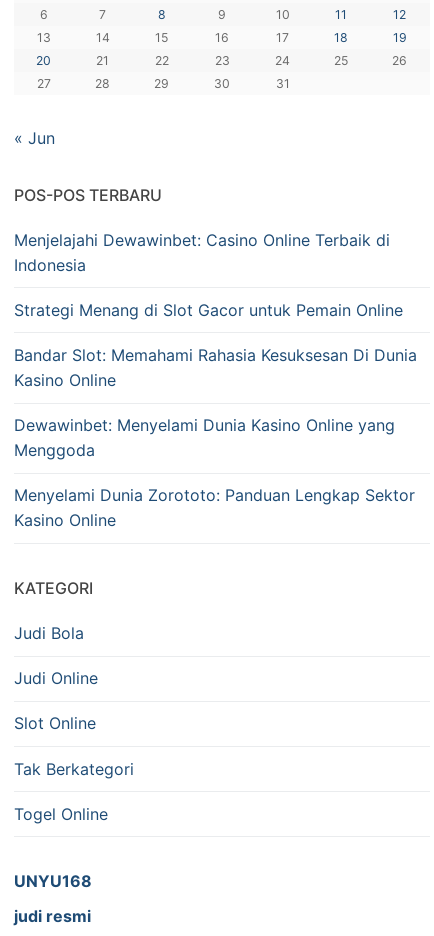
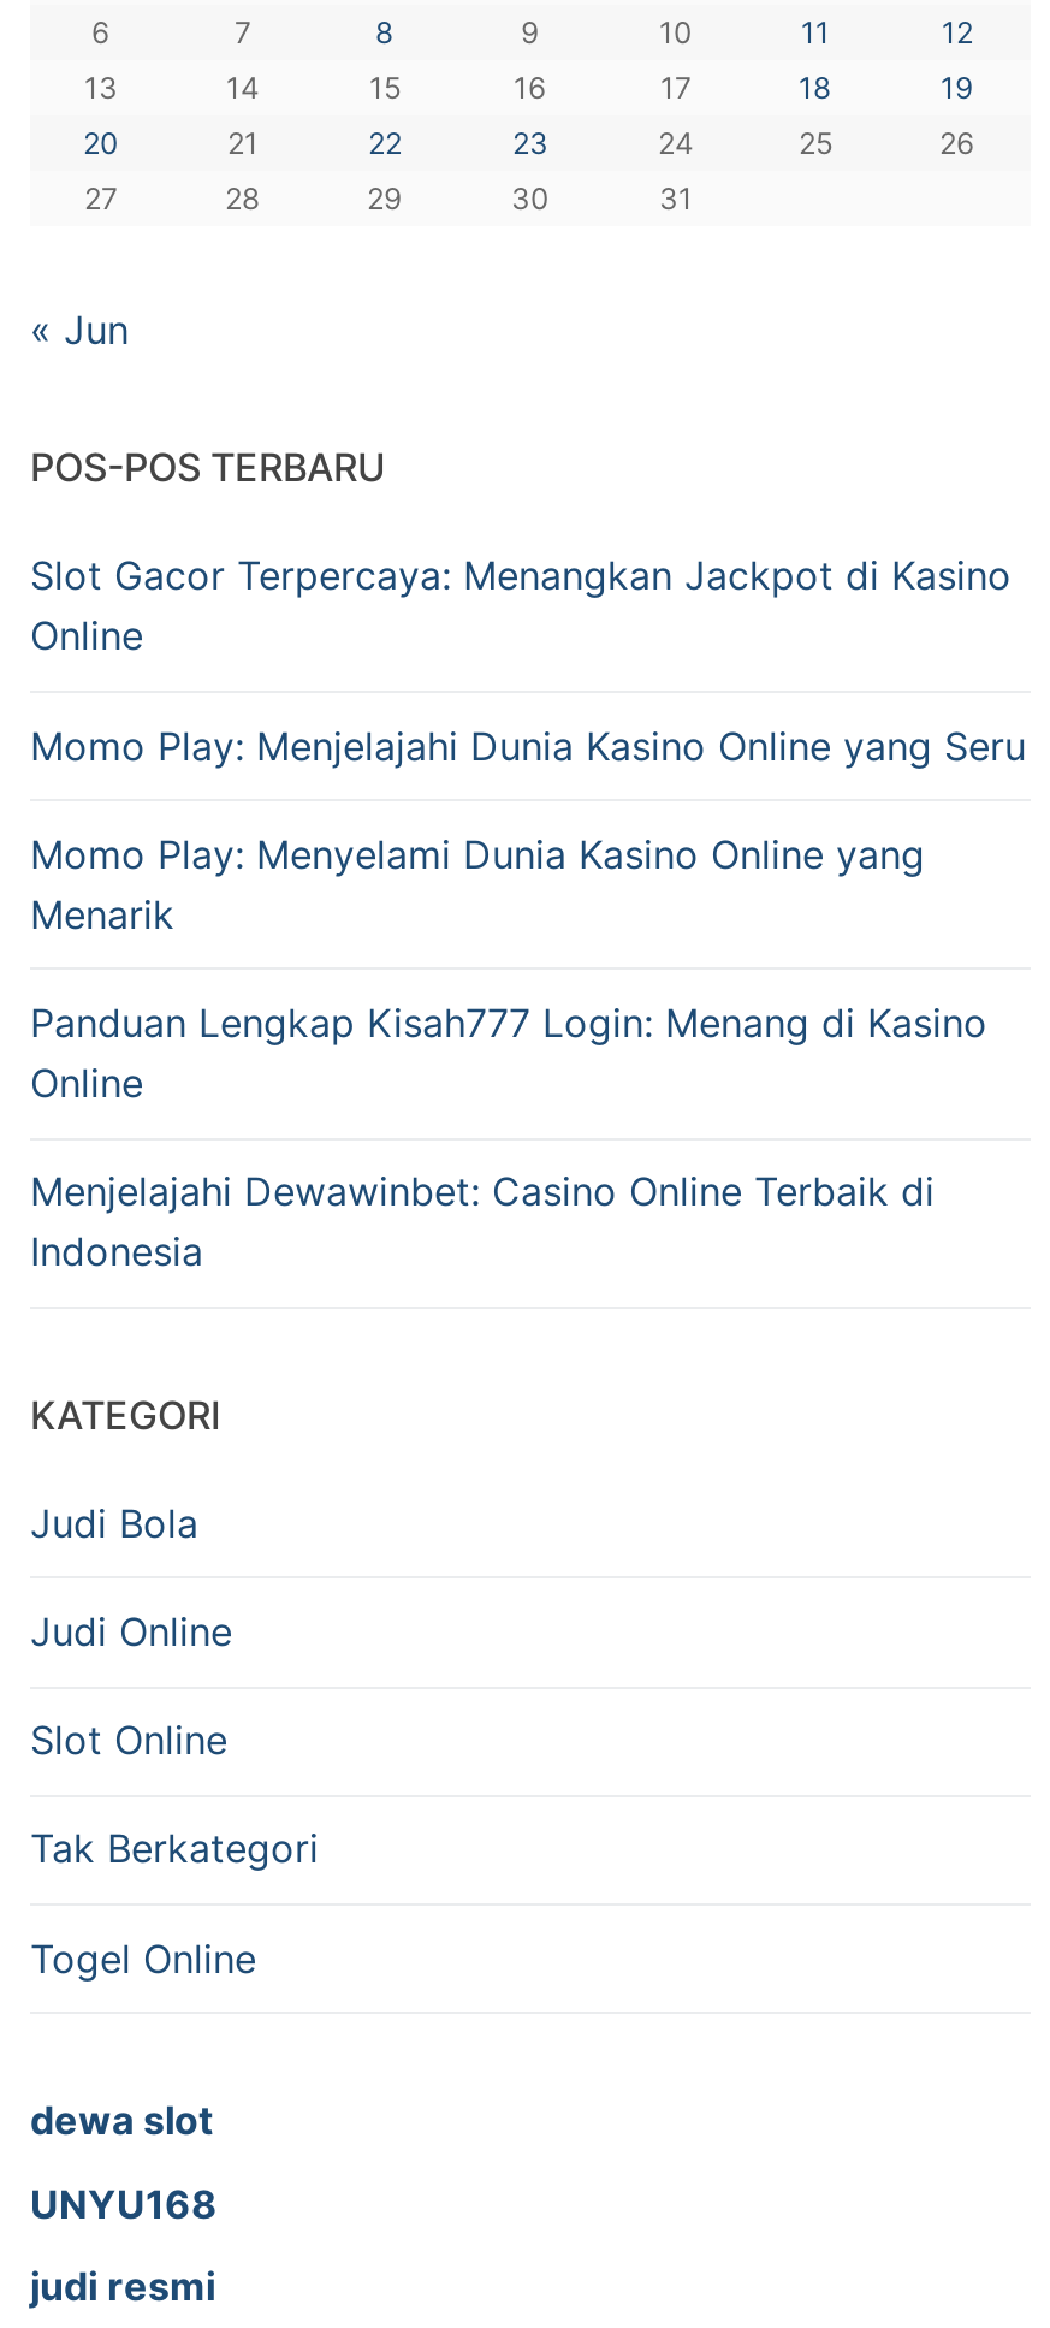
none -> [30,553,1026,1107] Slot Gacor Terpercaya: Menangkan Jackpot di Kasino | Online | Momo Play: Menjelajahi Dunia Kasino Online yang Seru | Momo Play: Menyelami Dunia Kasino Online yang | Menarik | Panduan Lengkap Kisah777 Login: Menang di Kasino | Online
moved [14,230,390,275] -> [30,1168,935,1276]: Menjelajahi Dewawinbet: Casino Online Terbaik di | Indonesia
[14,300,417,530] Strategi Menang di Slot Gacor untuk Pemain Online | Bandar Slot: Memahami Rahasia Kesuksesan Di Dunia | Kasino Online | Dewawinbet: Menyelami Dunia Kasino Online yang | Menggoda | Menyelami Dunia Zorototo: Panduan Lengkap Sektor | Kasino Online -> none
none -> [30,2097,213,2145] dewa slot

